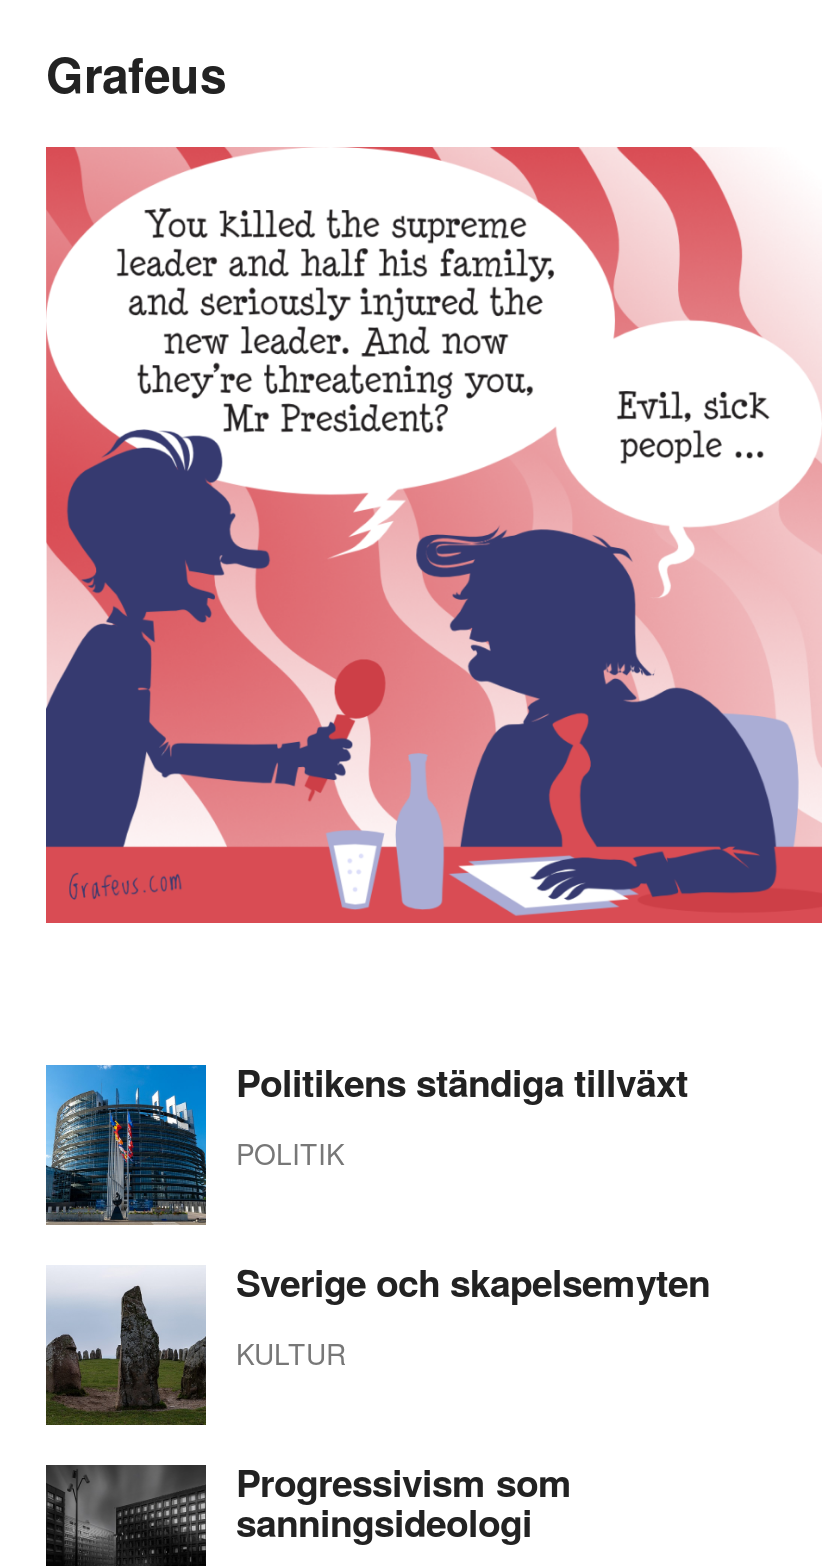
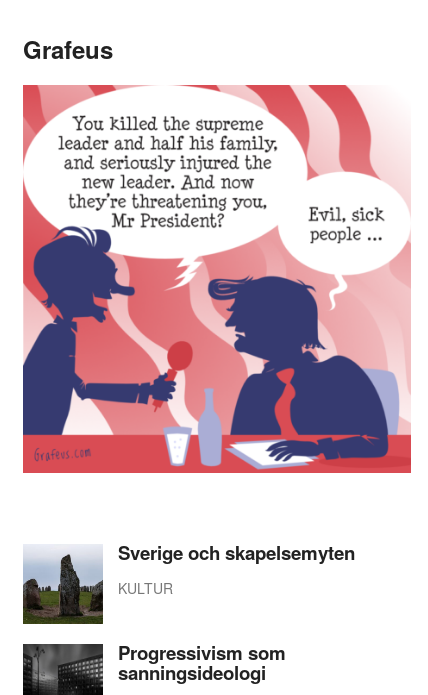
[44,1055,688,1224] [image] | Politikens ständiga tillväxt | POLITIK -> none

